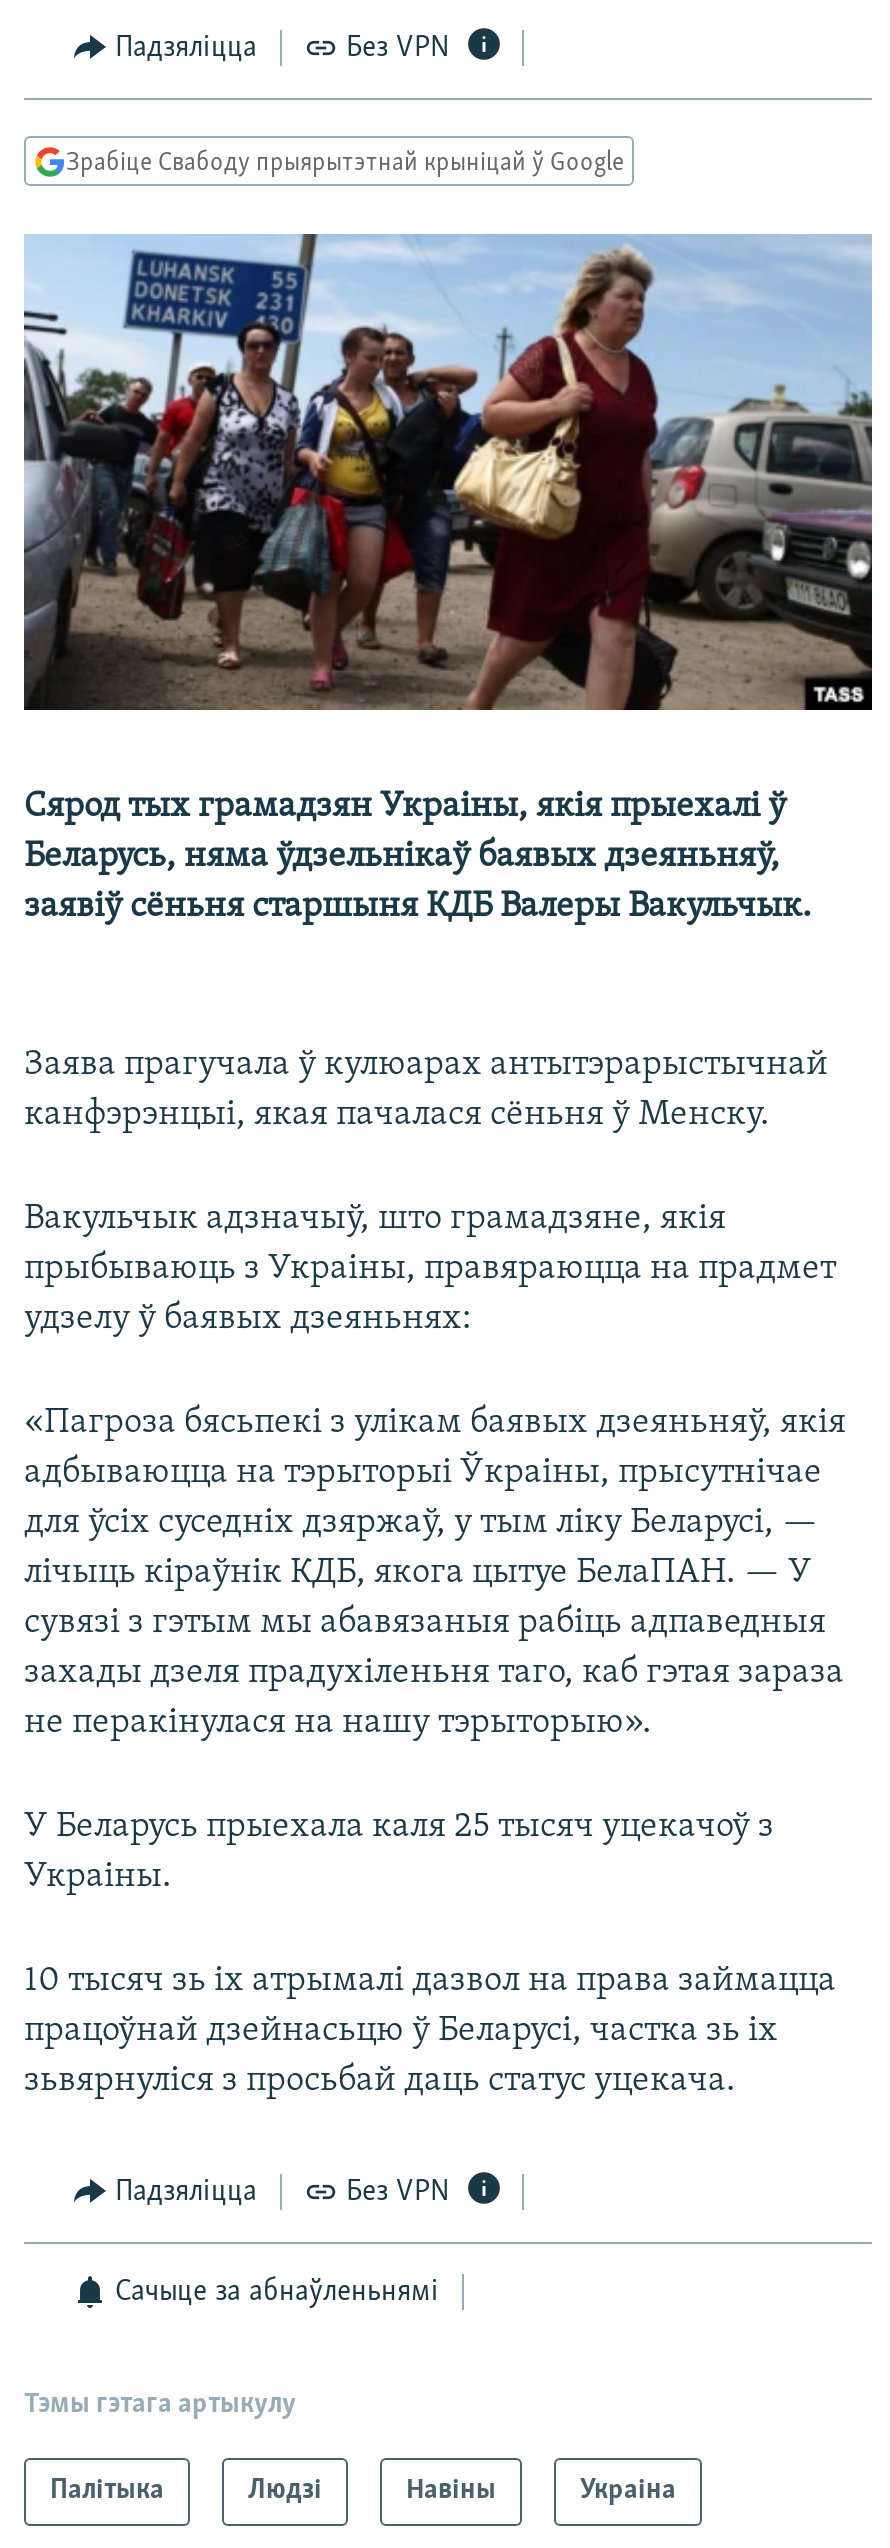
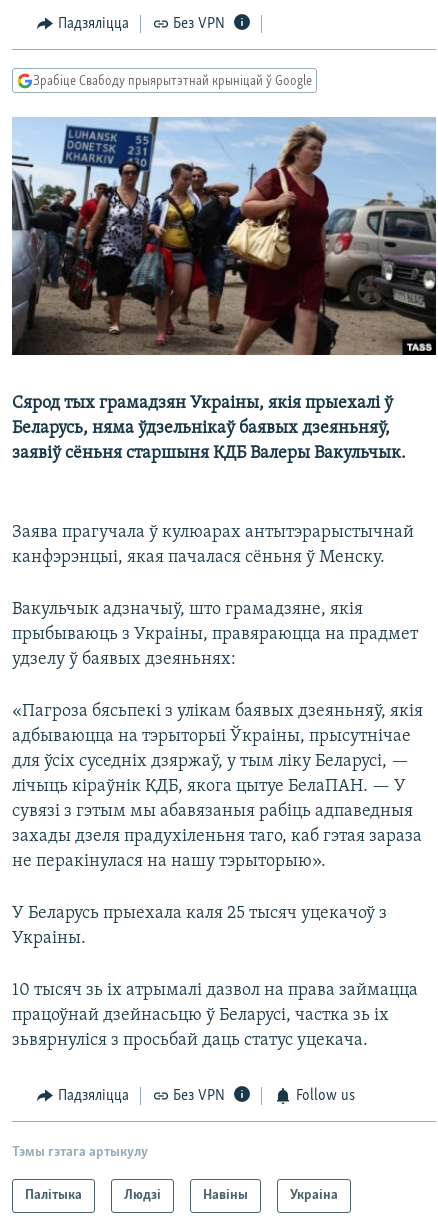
[115,2277,439,2309] Сачыце за абнаўленьнямі -> [295,1088,354,1104] Follow us

